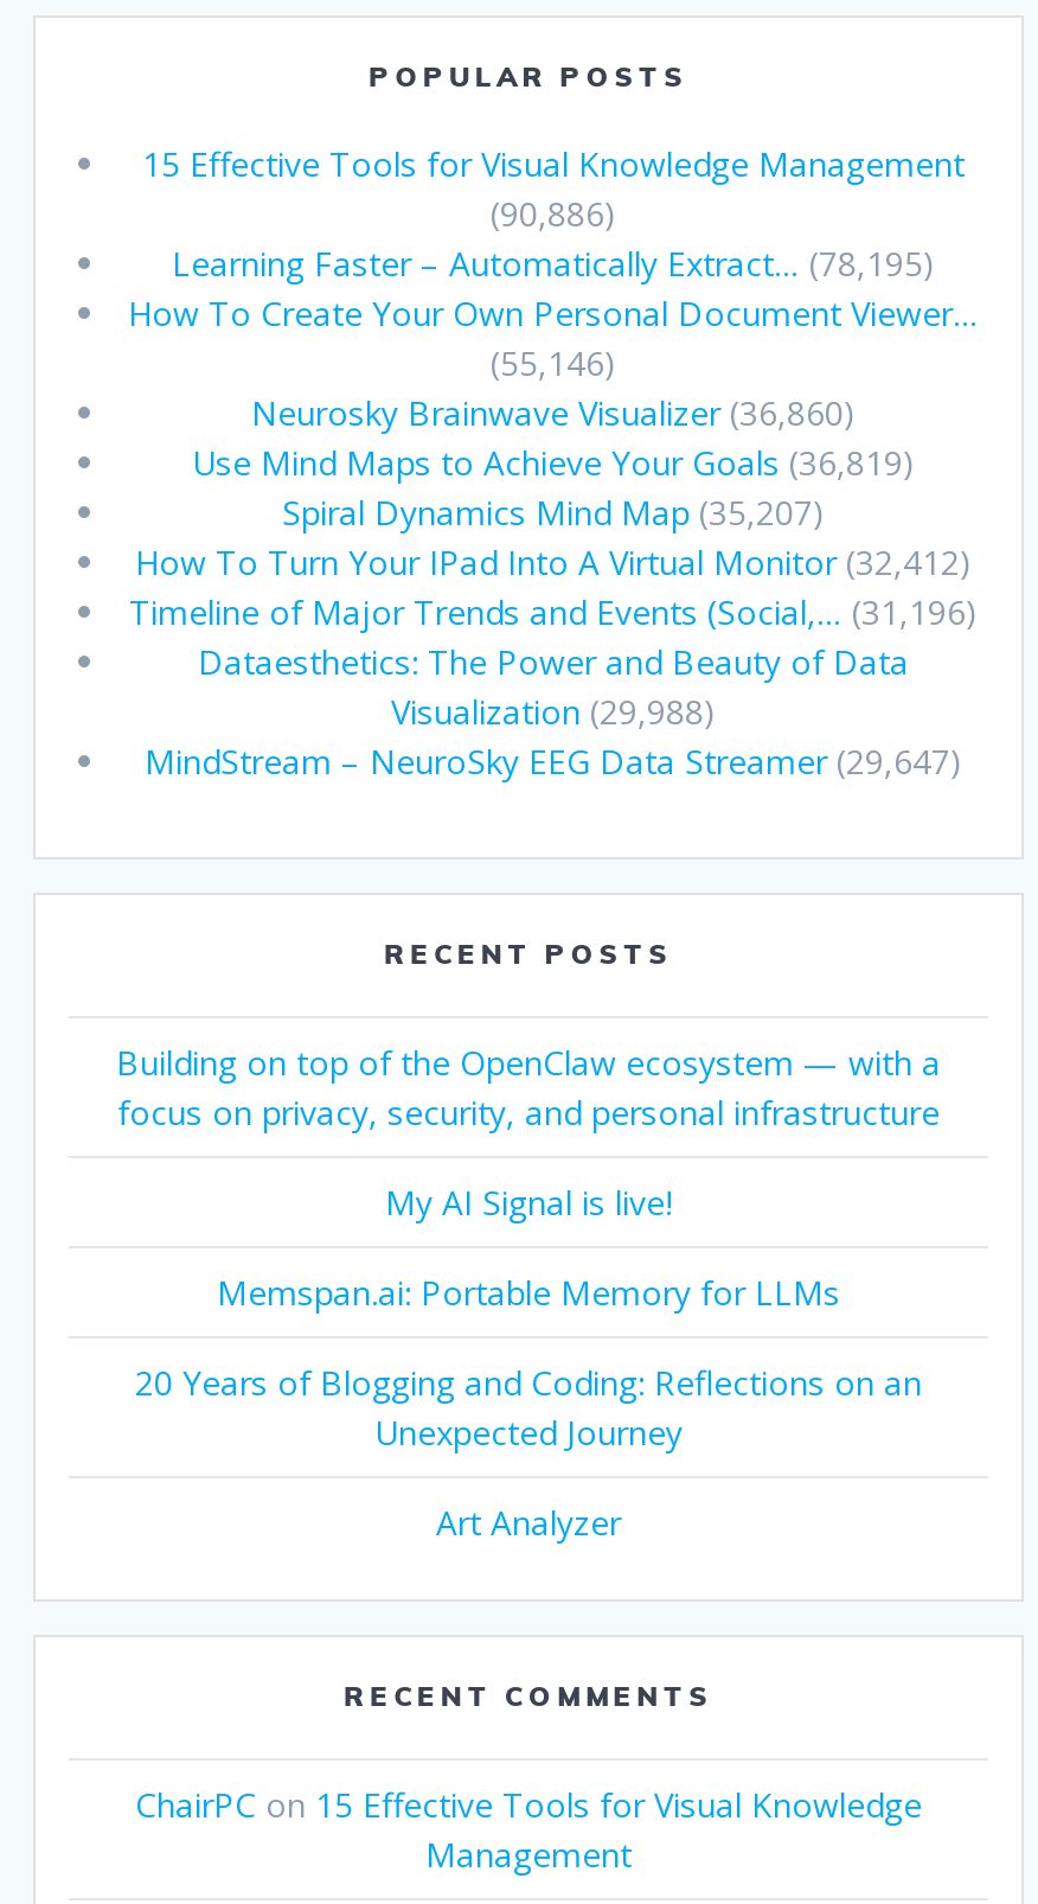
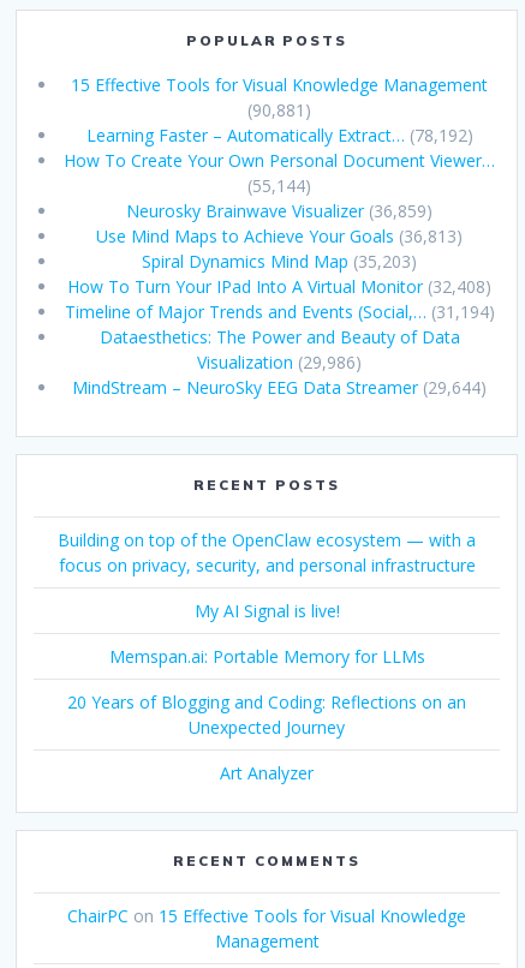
[491,191,616,236] (90,886) -> [247,98,311,121] (90,881)
[172,241,935,286] Learning Faster – Automatically Extract… (78,195) -> [86,124,473,147] Learning Faster – Automatically Extract… (78,192)
[491,340,616,385] (55,146) -> [247,174,311,197] (55,144)
[251,390,856,435] Neurosky Brainwave Visualizer (36,860) -> [126,199,432,222] Neurosky Brainwave Visualizer (36,859)
[192,440,915,485] Use Mind Maps to Achieve Your Goals (36,819) -> [96,225,463,247] Use Mind Maps to Achieve Your Goals (36,813)
[282,490,825,535] Spiral Dynamics Mind Map (35,207) -> [142,250,417,273] Spiral Dynamics Mind Map (35,203)
[135,539,972,584] How To Turn Your IPad Into A Virtual Monitor (32,412) -> [67,275,491,298] How To Turn Your IPad Into A Virtual Monitor (32,408)
[129,589,978,634] Timeline of Major Trends and Events (Social,… (31,196) -> [64,300,494,323] Timeline of Major Trends and Events (Social,… (31,194)
[391,689,716,734] Visualization (29,988) -> [197,351,362,374] Visualization (29,986)
[145,739,962,784] MindStream – NeuroSky EEG Data Streamer (29,647) -> [72,376,487,399] MindStream – NeuroSky EEG Data Streamer (29,644)

